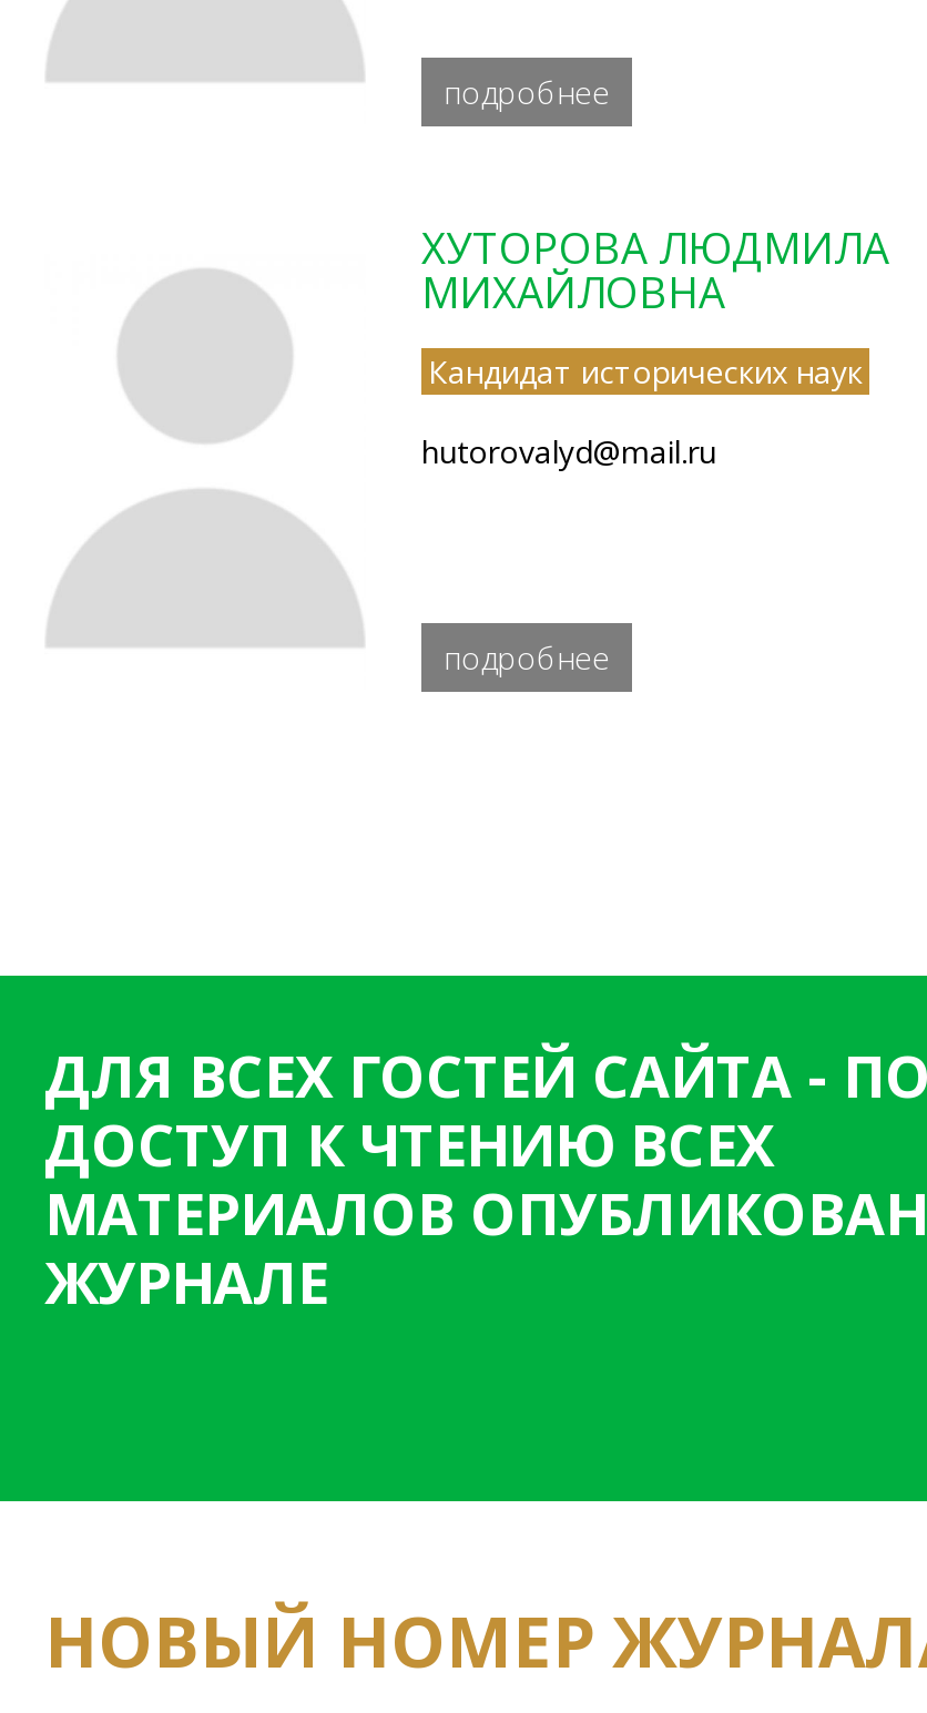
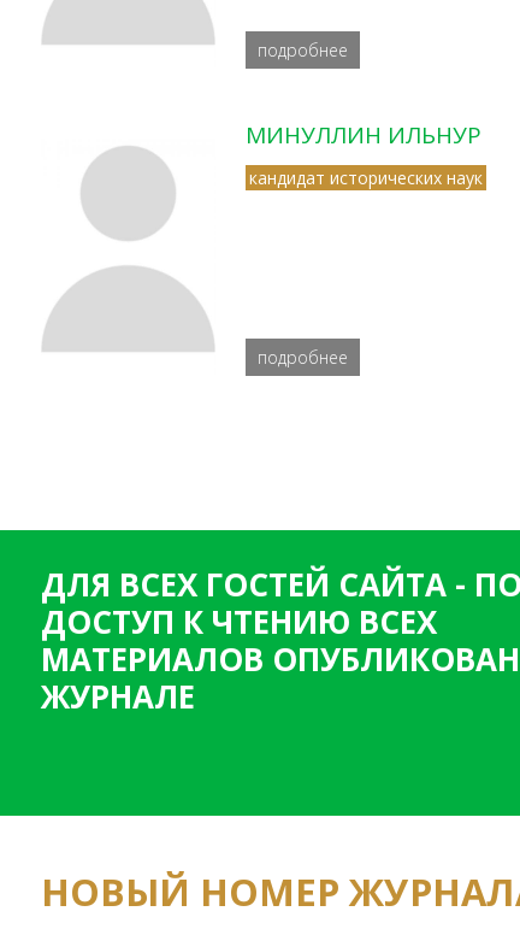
[421,220,889,472] ХУТОРОВА ЛЮДМИЛА | МИХАЙЛОВНА | Кандидат исторических наук | hutorovalyd@mail.ru -> [246,119,483,189] МИНУЛЛИН ИЛЬНУР | кандидат исторических наук

